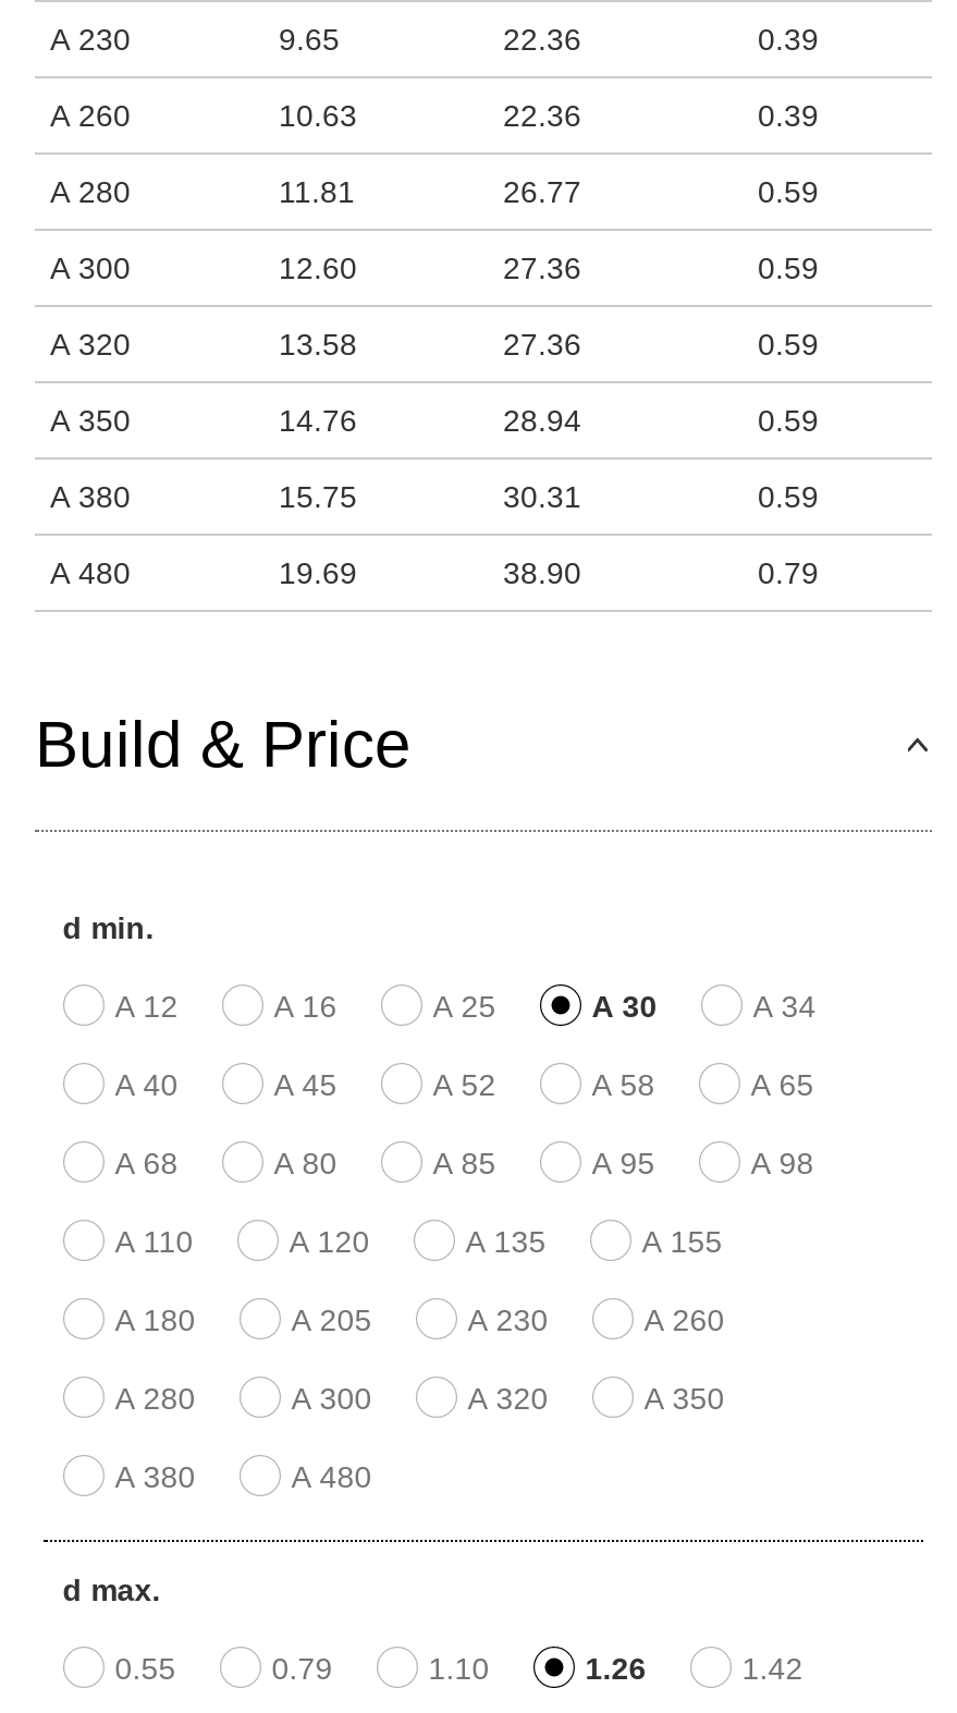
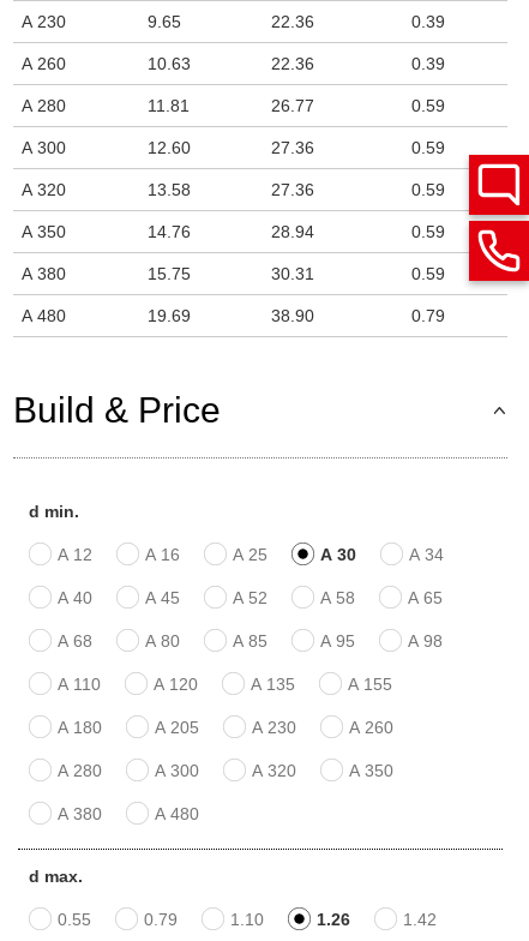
none -> [467,154,525,286] [image]

